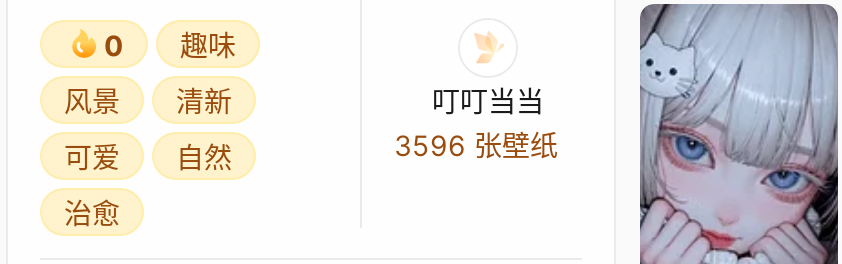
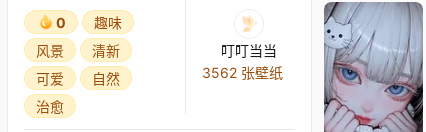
[394,127,558,161] 3596 张壁纸 -> [202,64,283,81] 3562 张壁纸

